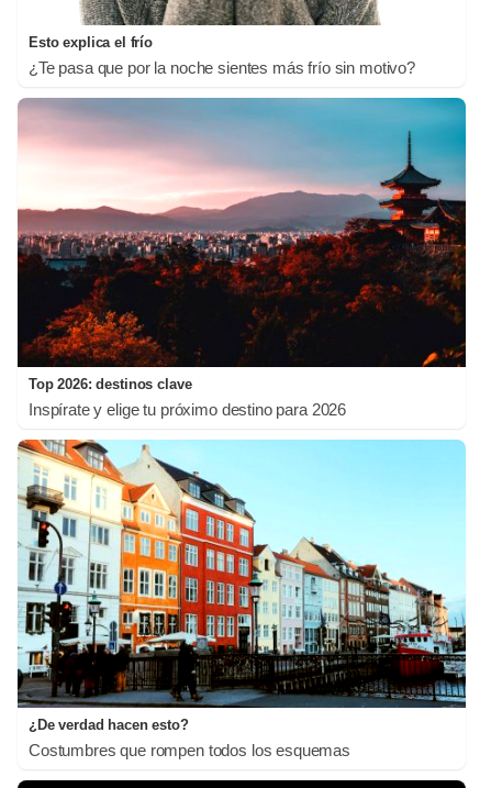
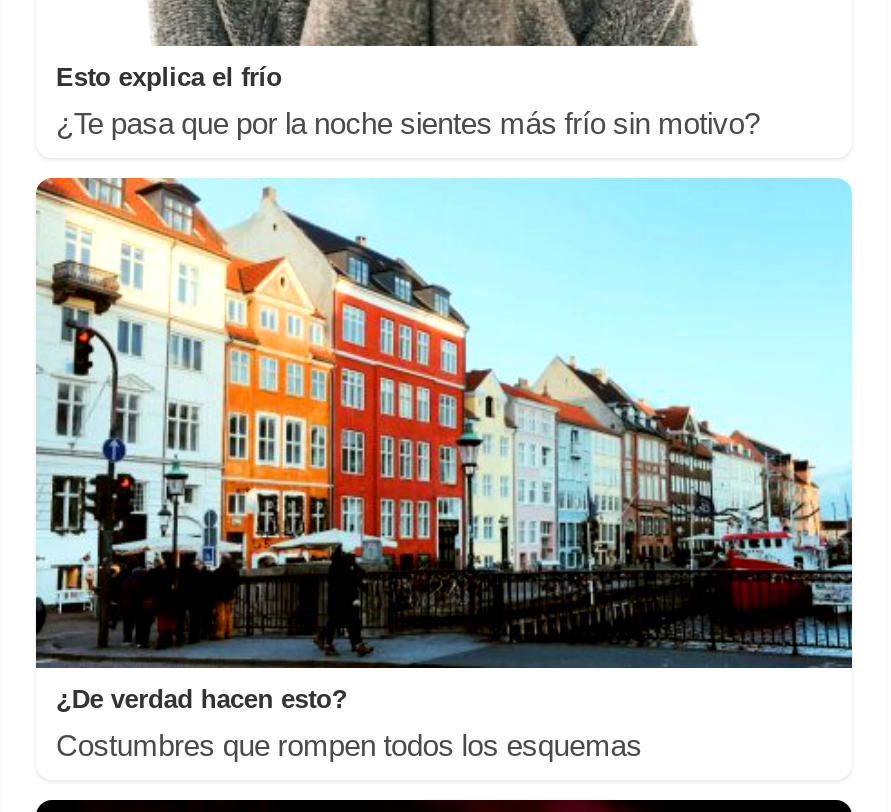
[16,97,467,418] [image] | Top 2026: destinos clave | Inspírate y elige tu próximo destino para 2026 -> none

